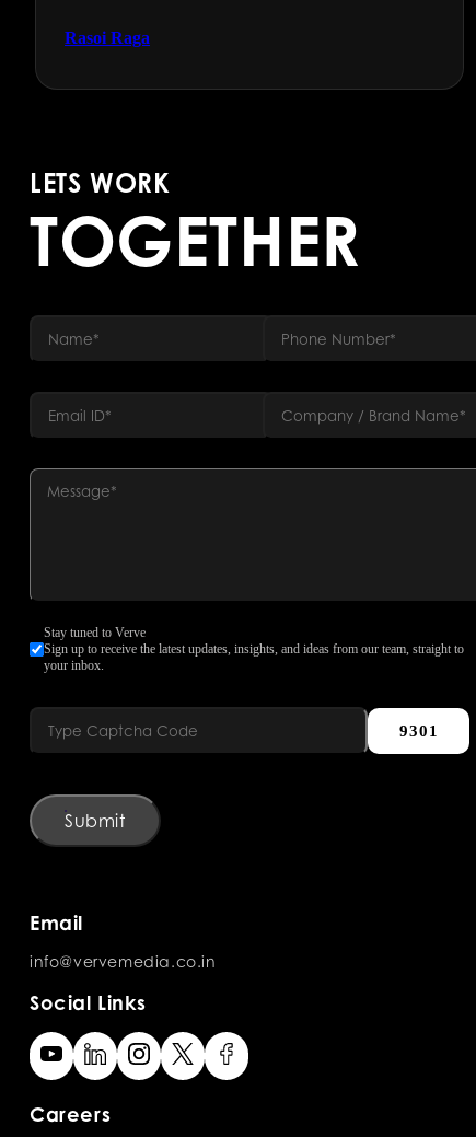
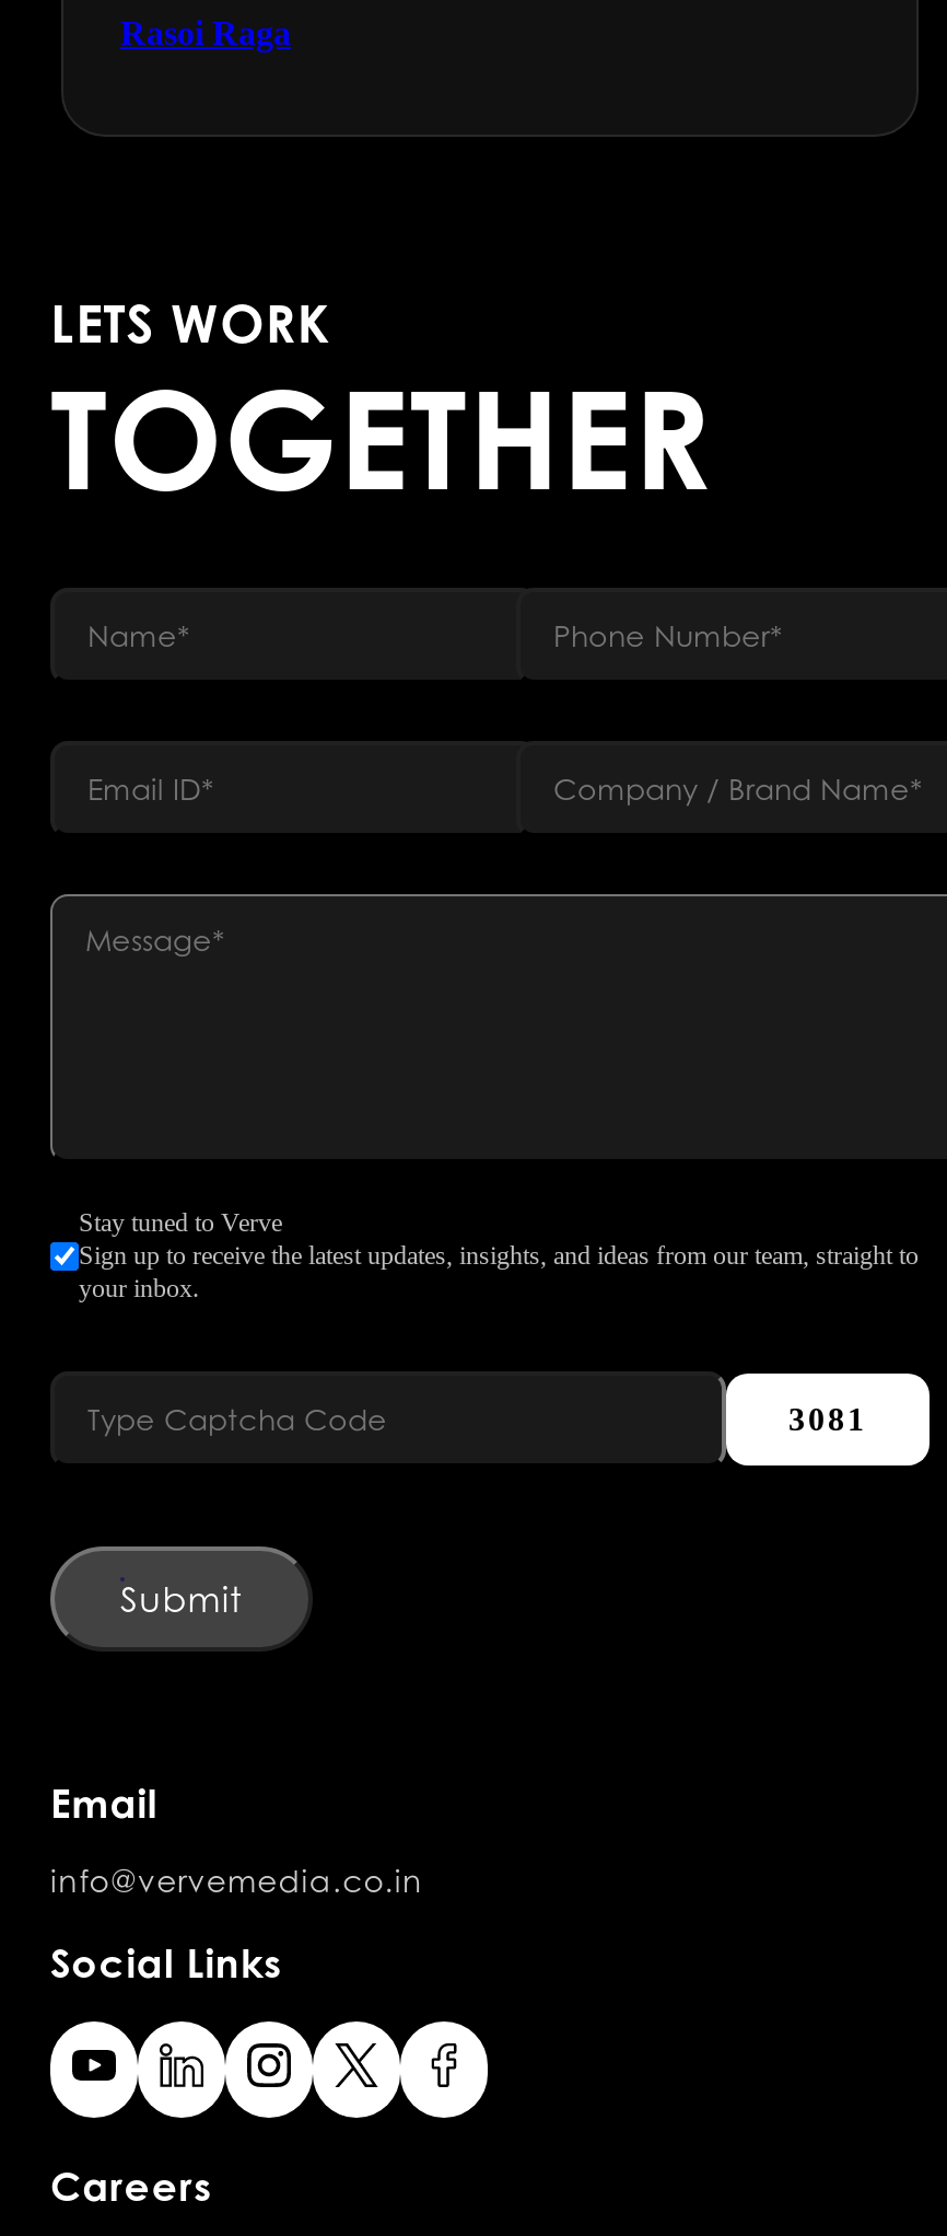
[399,722,438,740] 9301 -> [788,1402,867,1437] 3081

